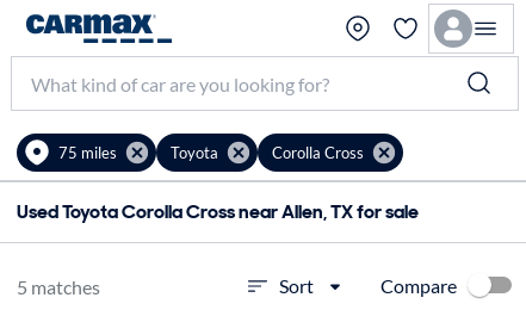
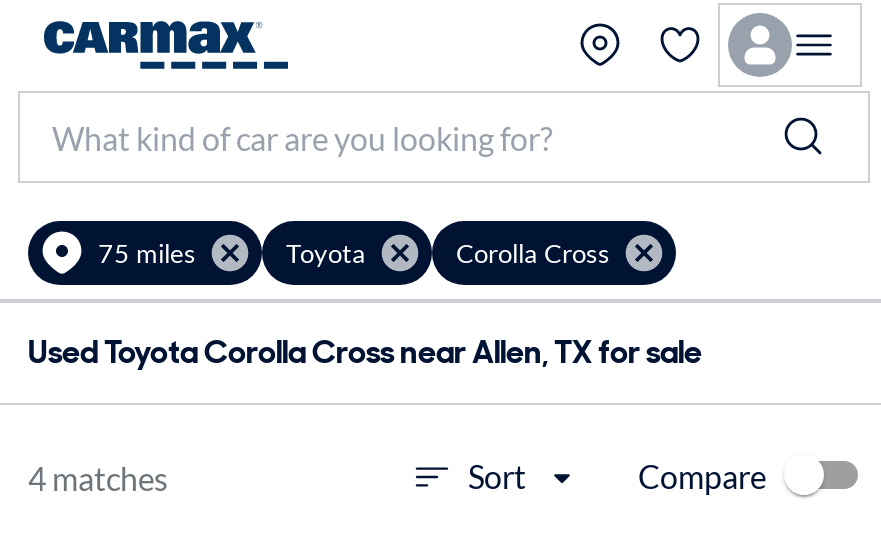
[17,275,100,297] 5 matches -> [28,458,168,496] 4 matches

